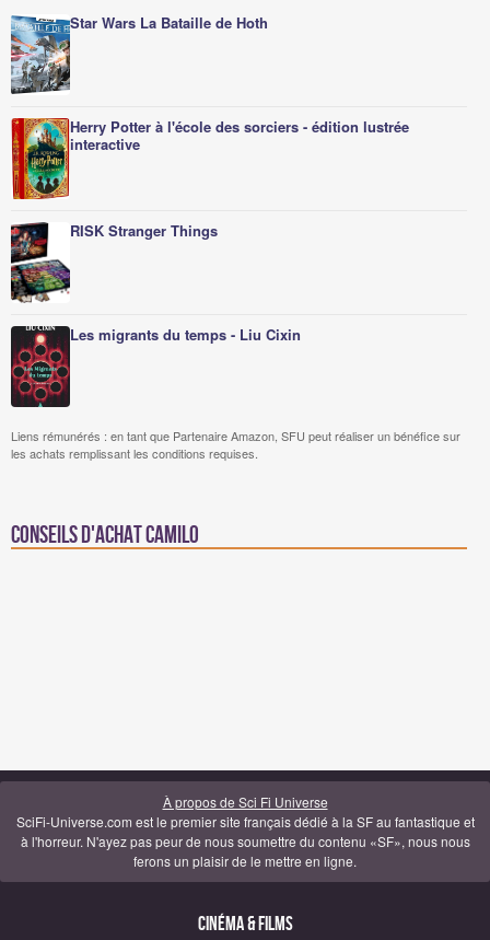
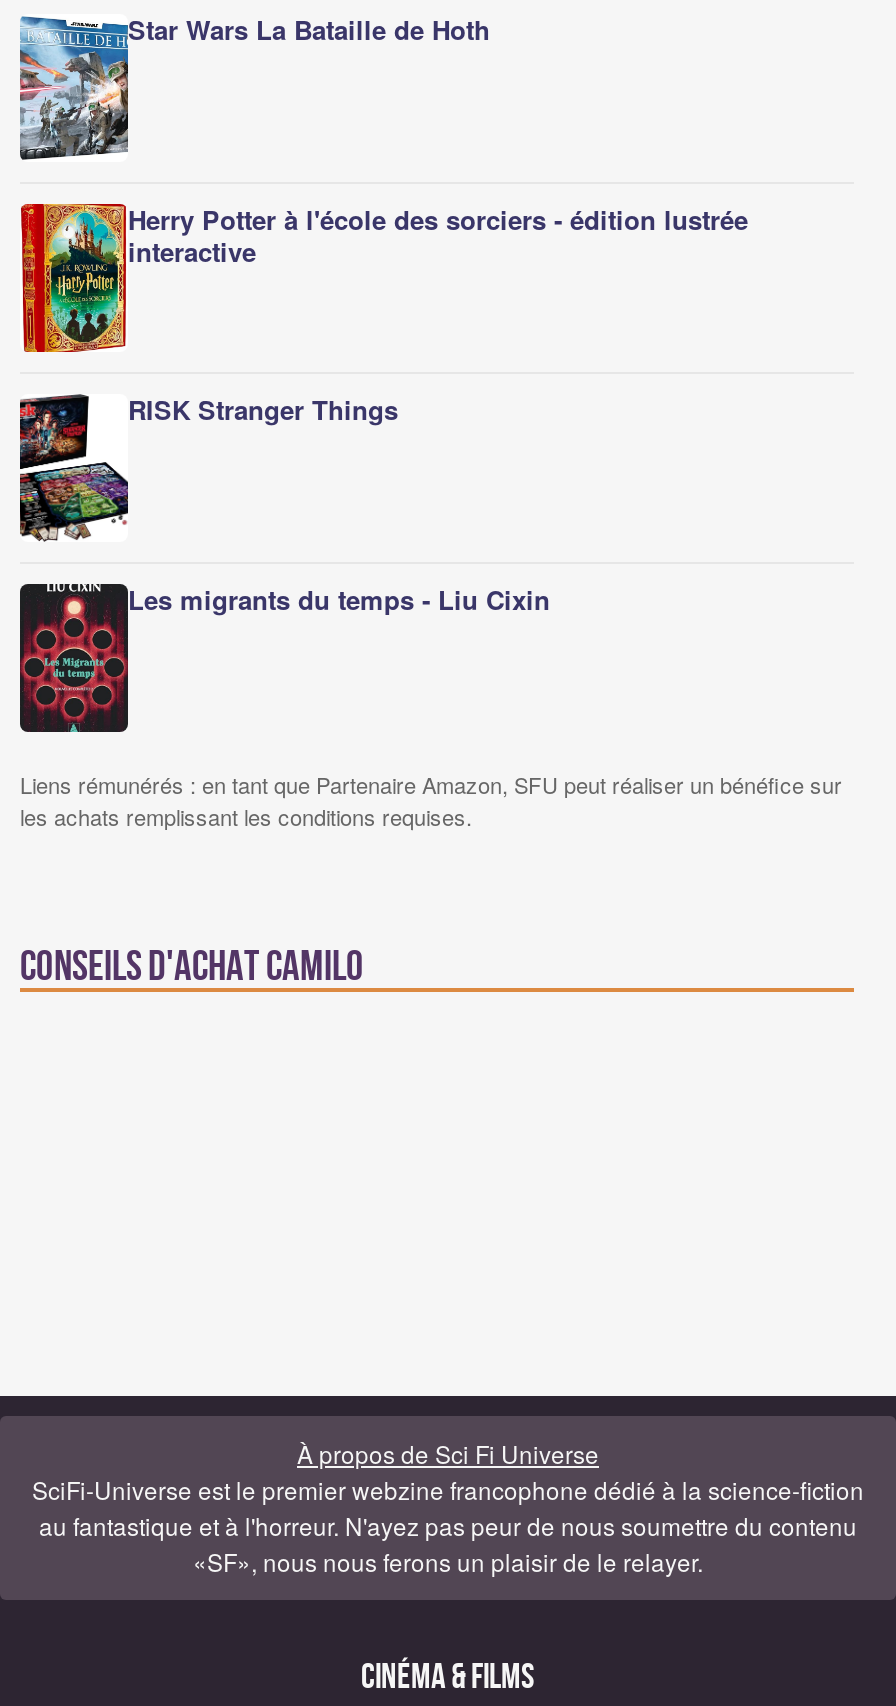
[16,812,474,870] SciFi-Universe.com est le premier site français dédié à la SF au fantastique et | à l'horreur. N'ayez pas peur de nous soumettre du contenu «SF», nous nous | ferons un plaisir de le mettre en ligne. -> [32,1472,864,1578] SciFi-Universe est le premier webzine francophone dédié à la science-fiction | au fantastique et à l'horreur. N'ayez pas peur de nous soumettre du contenu | «SF», nous nous ferons un plaisir de le relayer.

